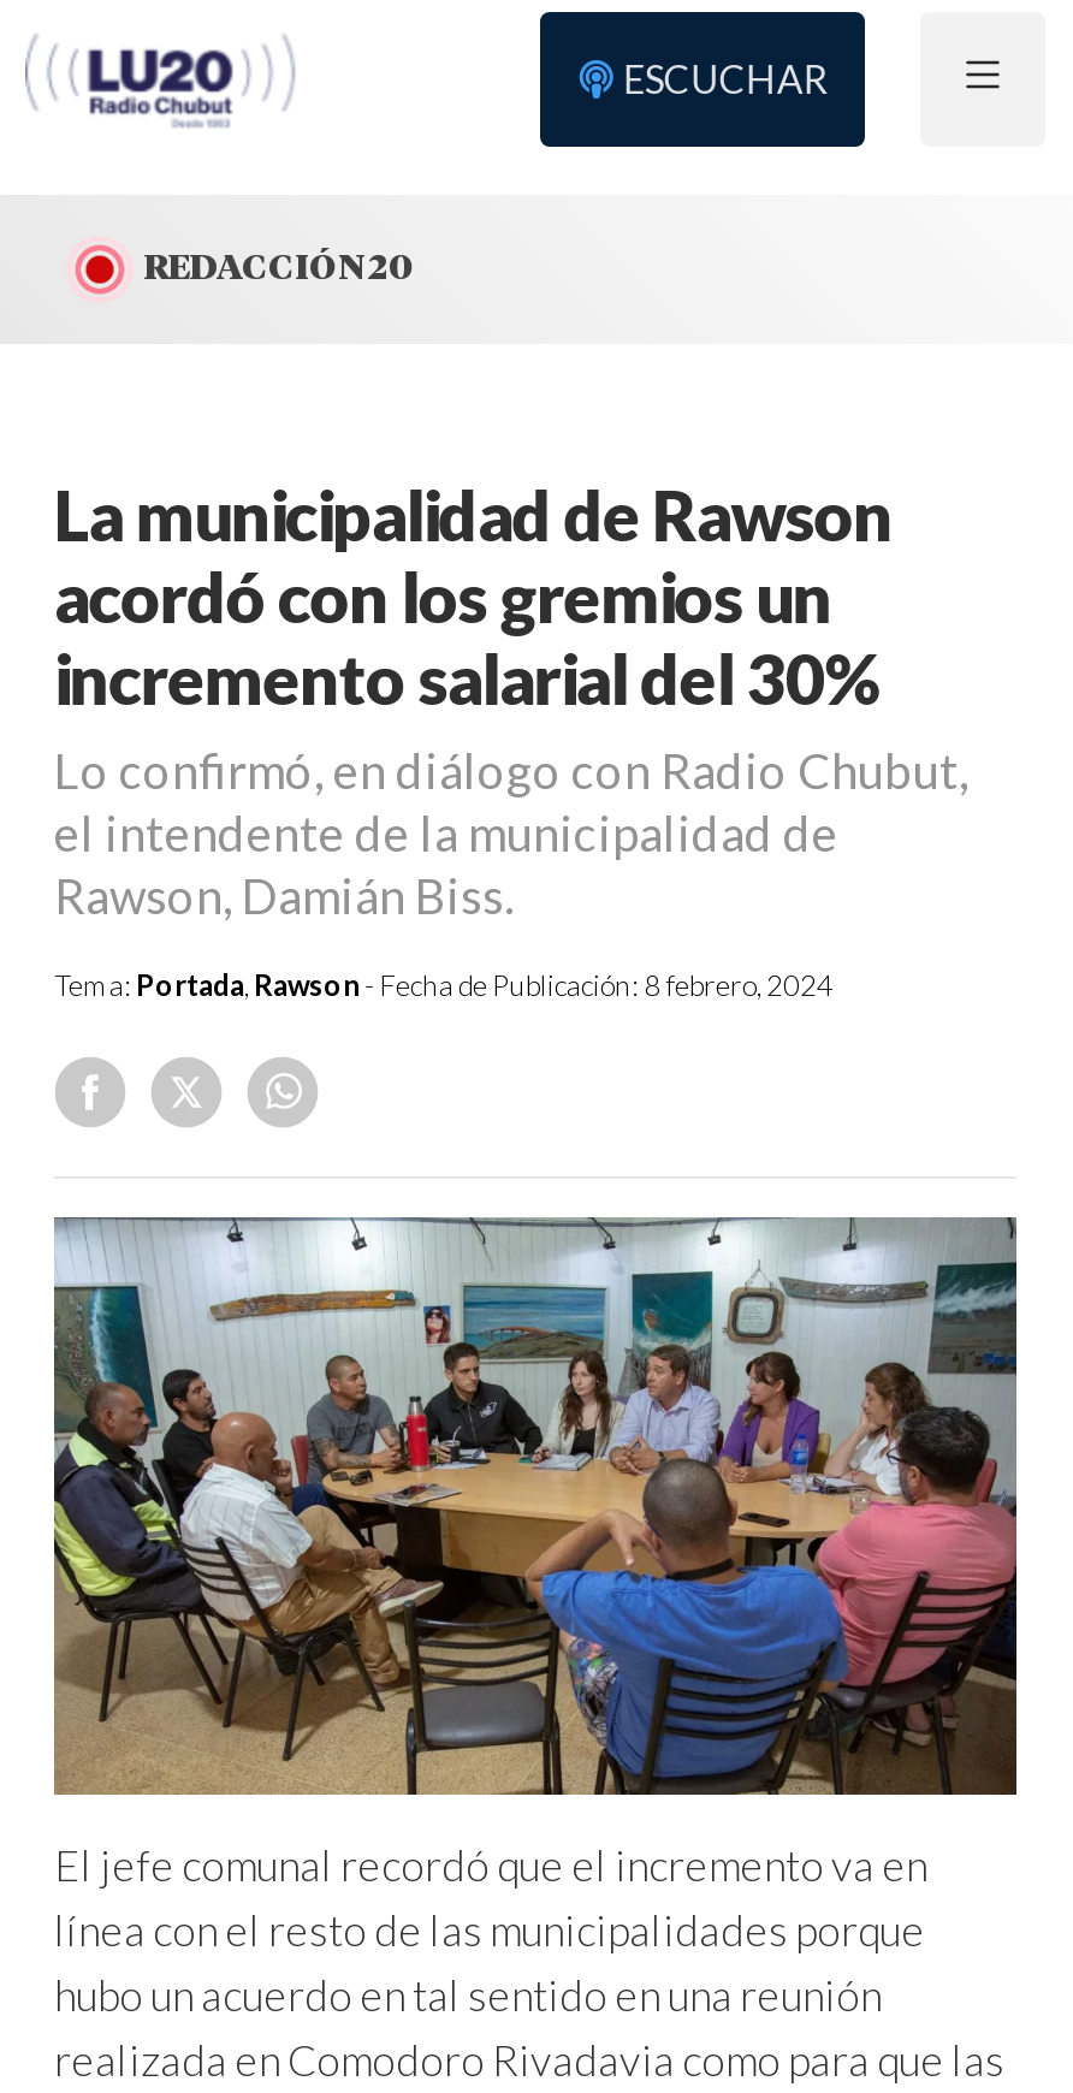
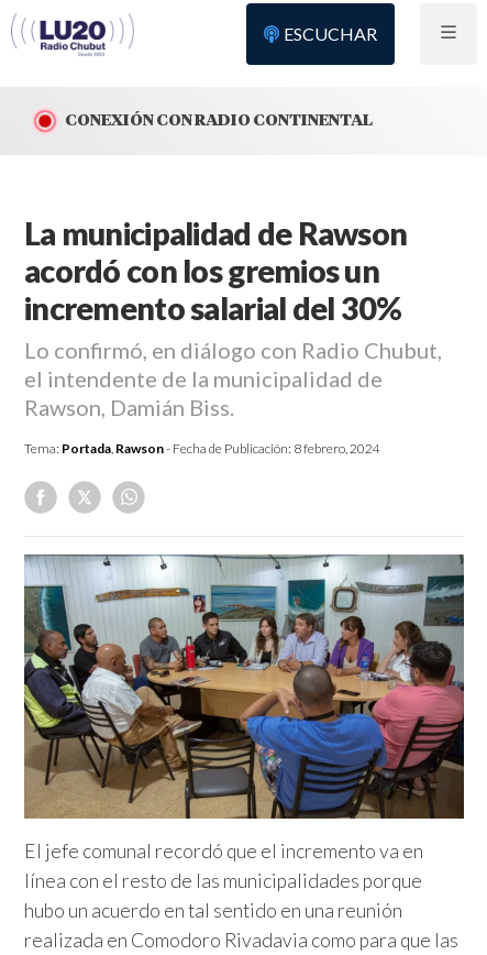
[143,247,415,285] REDACCIÓN 20 -> [65,111,373,128] CONEXIÓN CON RADIO CONTINENTAL

